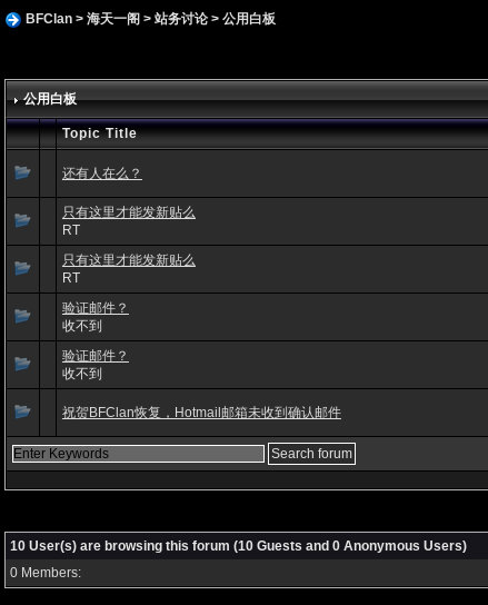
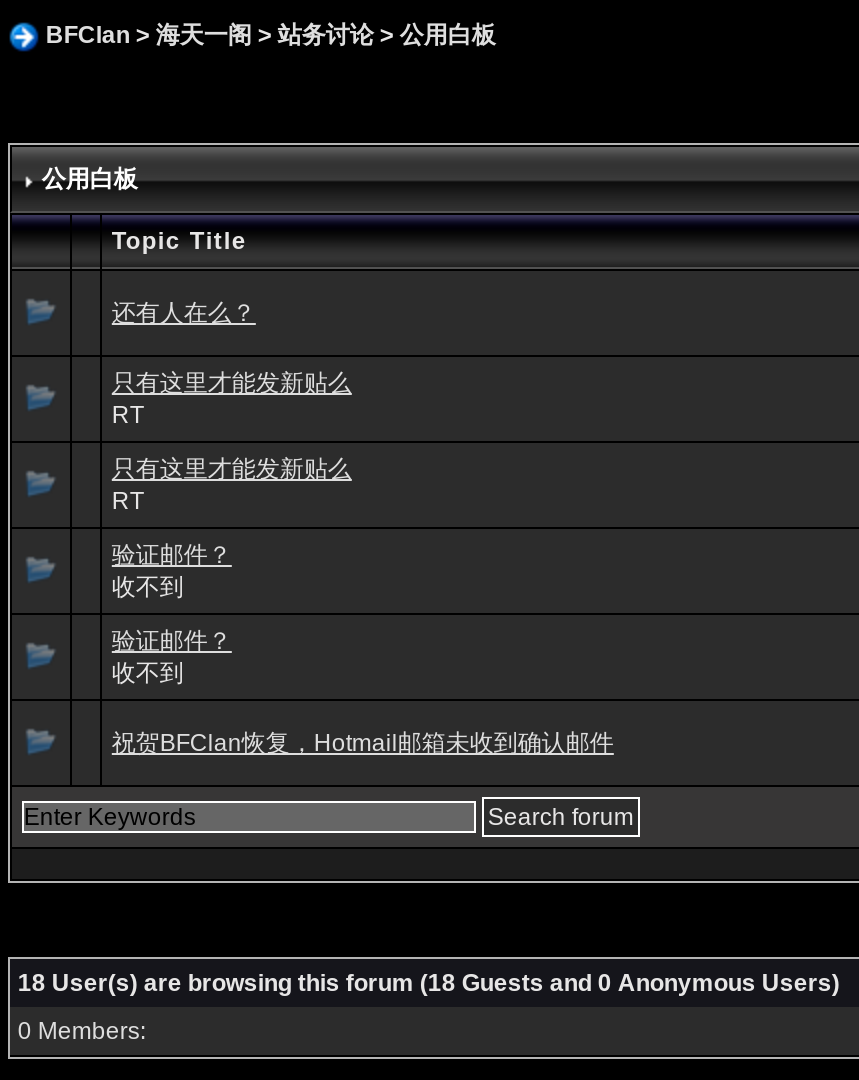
[10,538,467,554] 10 User(s) are browsing this forum (10 Guests and 0 Anonymous Users) -> [18,969,840,997] 18 User(s) are browsing this forum (18 Guests and 0 Anonymous Users)

